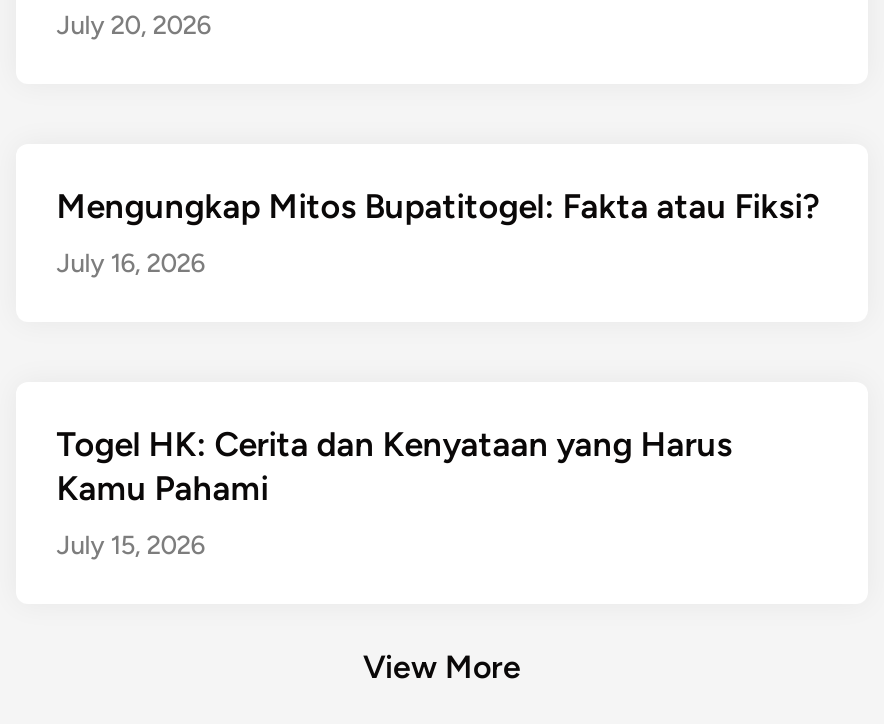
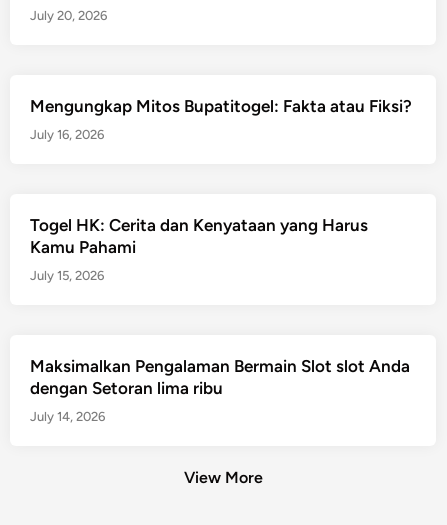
none -> [30,356,410,424] Maksimalkan Pengalaman Bermain Slot slot Anda | dengan Setoran lima ribu | July 14, 2026

